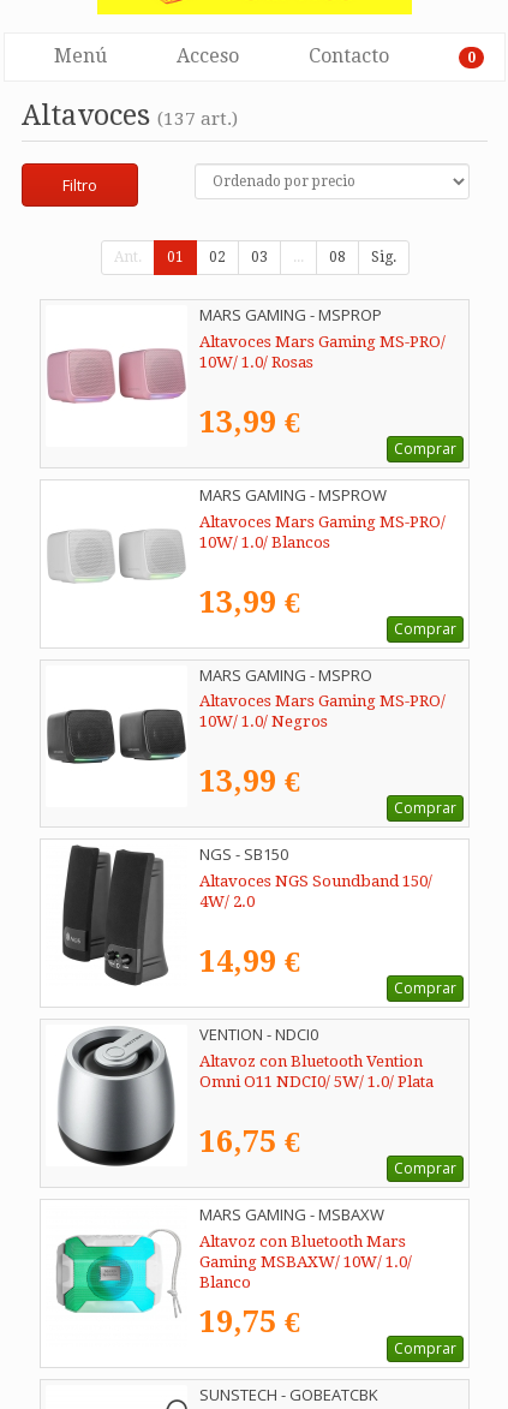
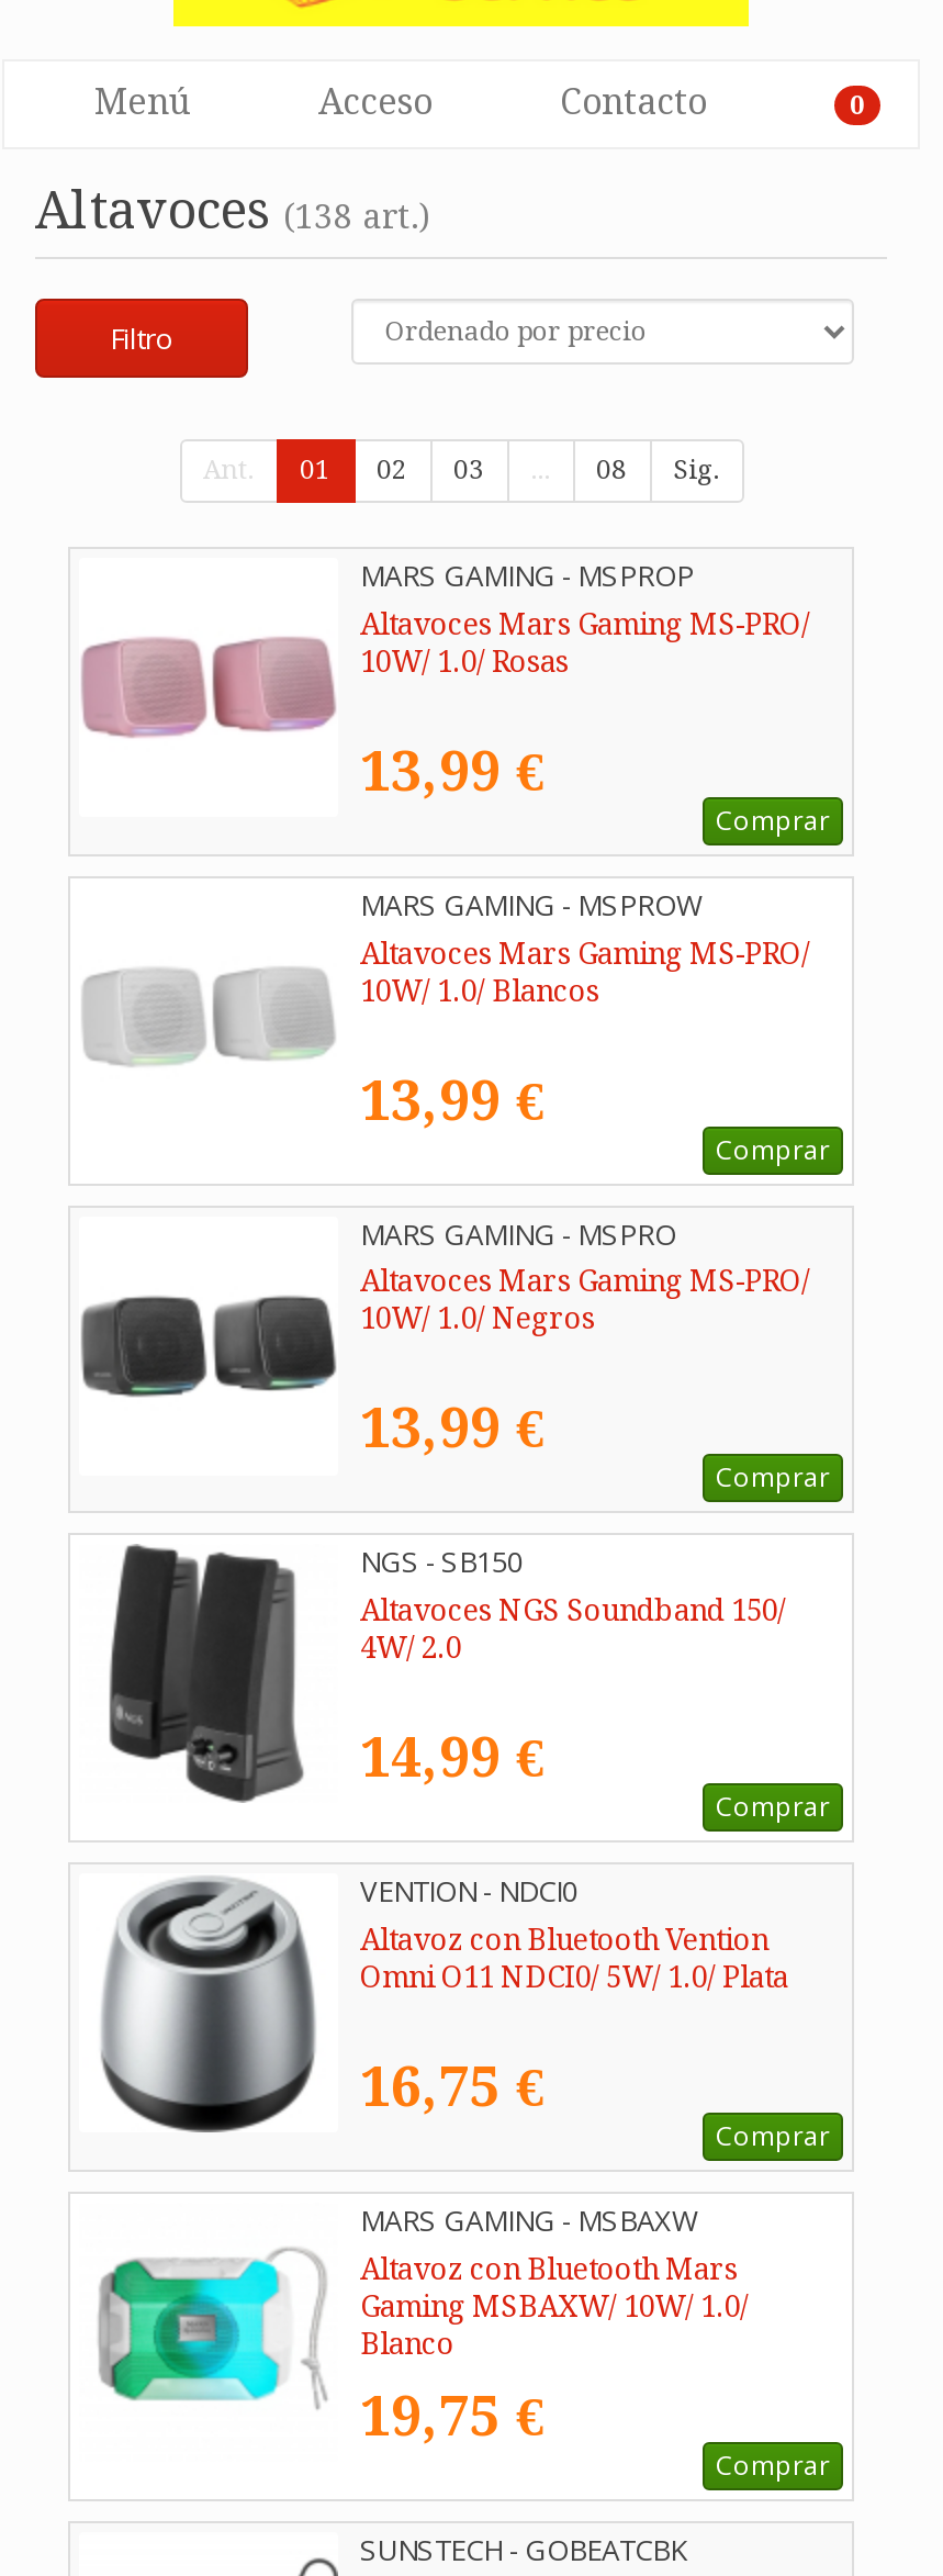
[22,98,238,132] Altavoces (137 art.) -> [35,180,430,242] Altavoces (138 art.)

